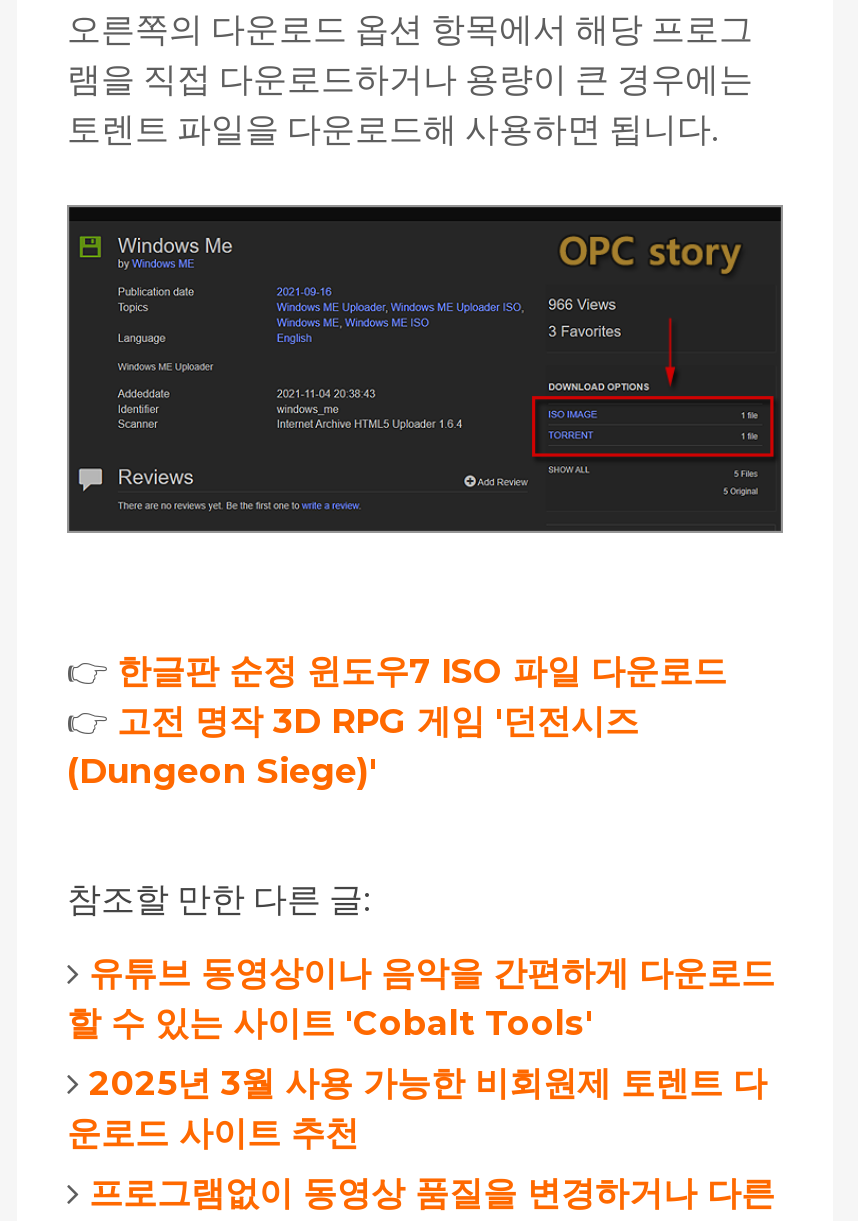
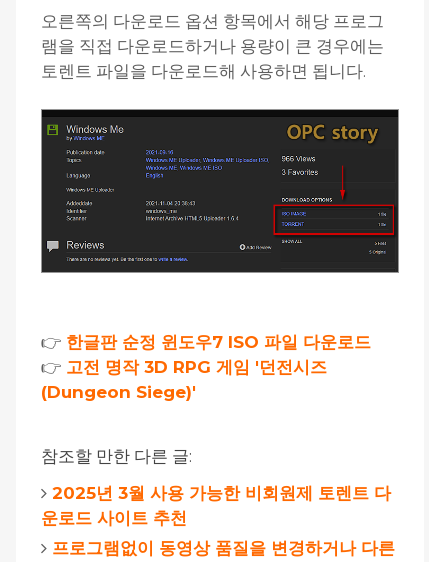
[67,954,775,1044] 유튜브 동영상이나 음악을 간편하게 다운로드 | 할 수 있는 사이트 'Cobalt Tools' -> none

